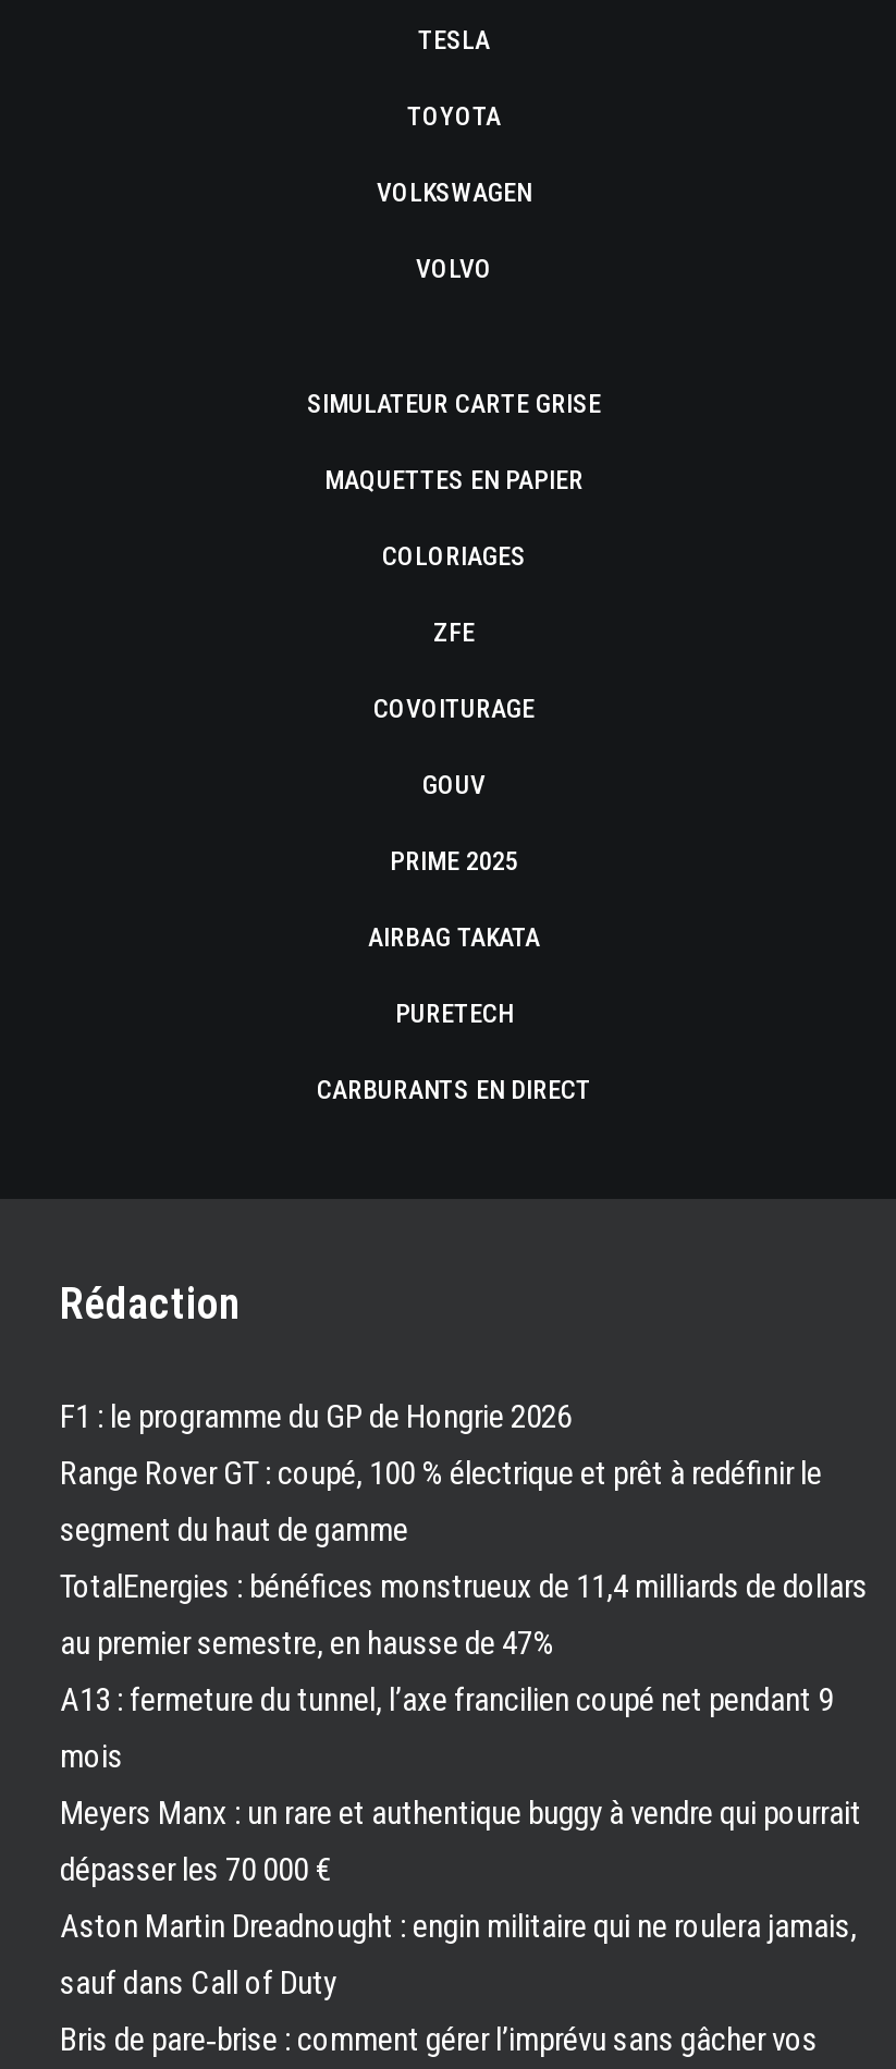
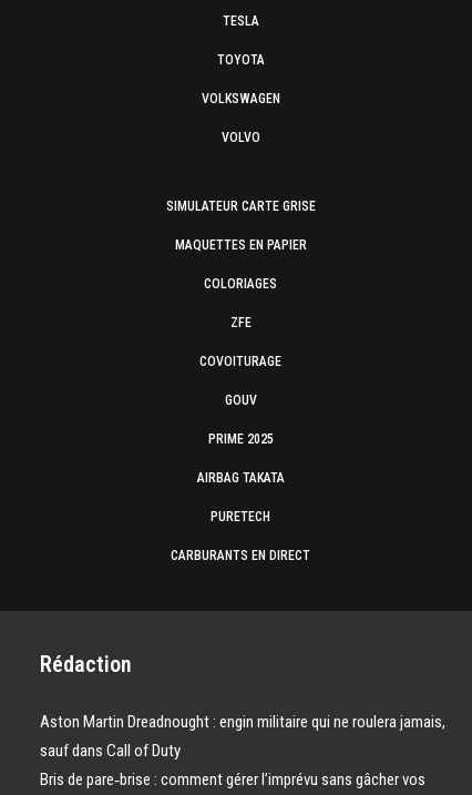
[60,1397,868,1889] F1 : le programme du GP de Hongrie 2026 | Range Rover GT : coupé, 100 % électrique et prêt à redéfinir le | segment du haut de gamme | TotalEnergies : bénéfices monstrueux de 11,4 milliards de dollars | au premier semestre, en hausse de 47% | A13 : fermeture du tunnel, l’axe francilien coupé net pendant 9 | mois | Meyers Manx : un rare et authentique buggy à vendre qui pourrait | dépasser les 70 000 € -> none

